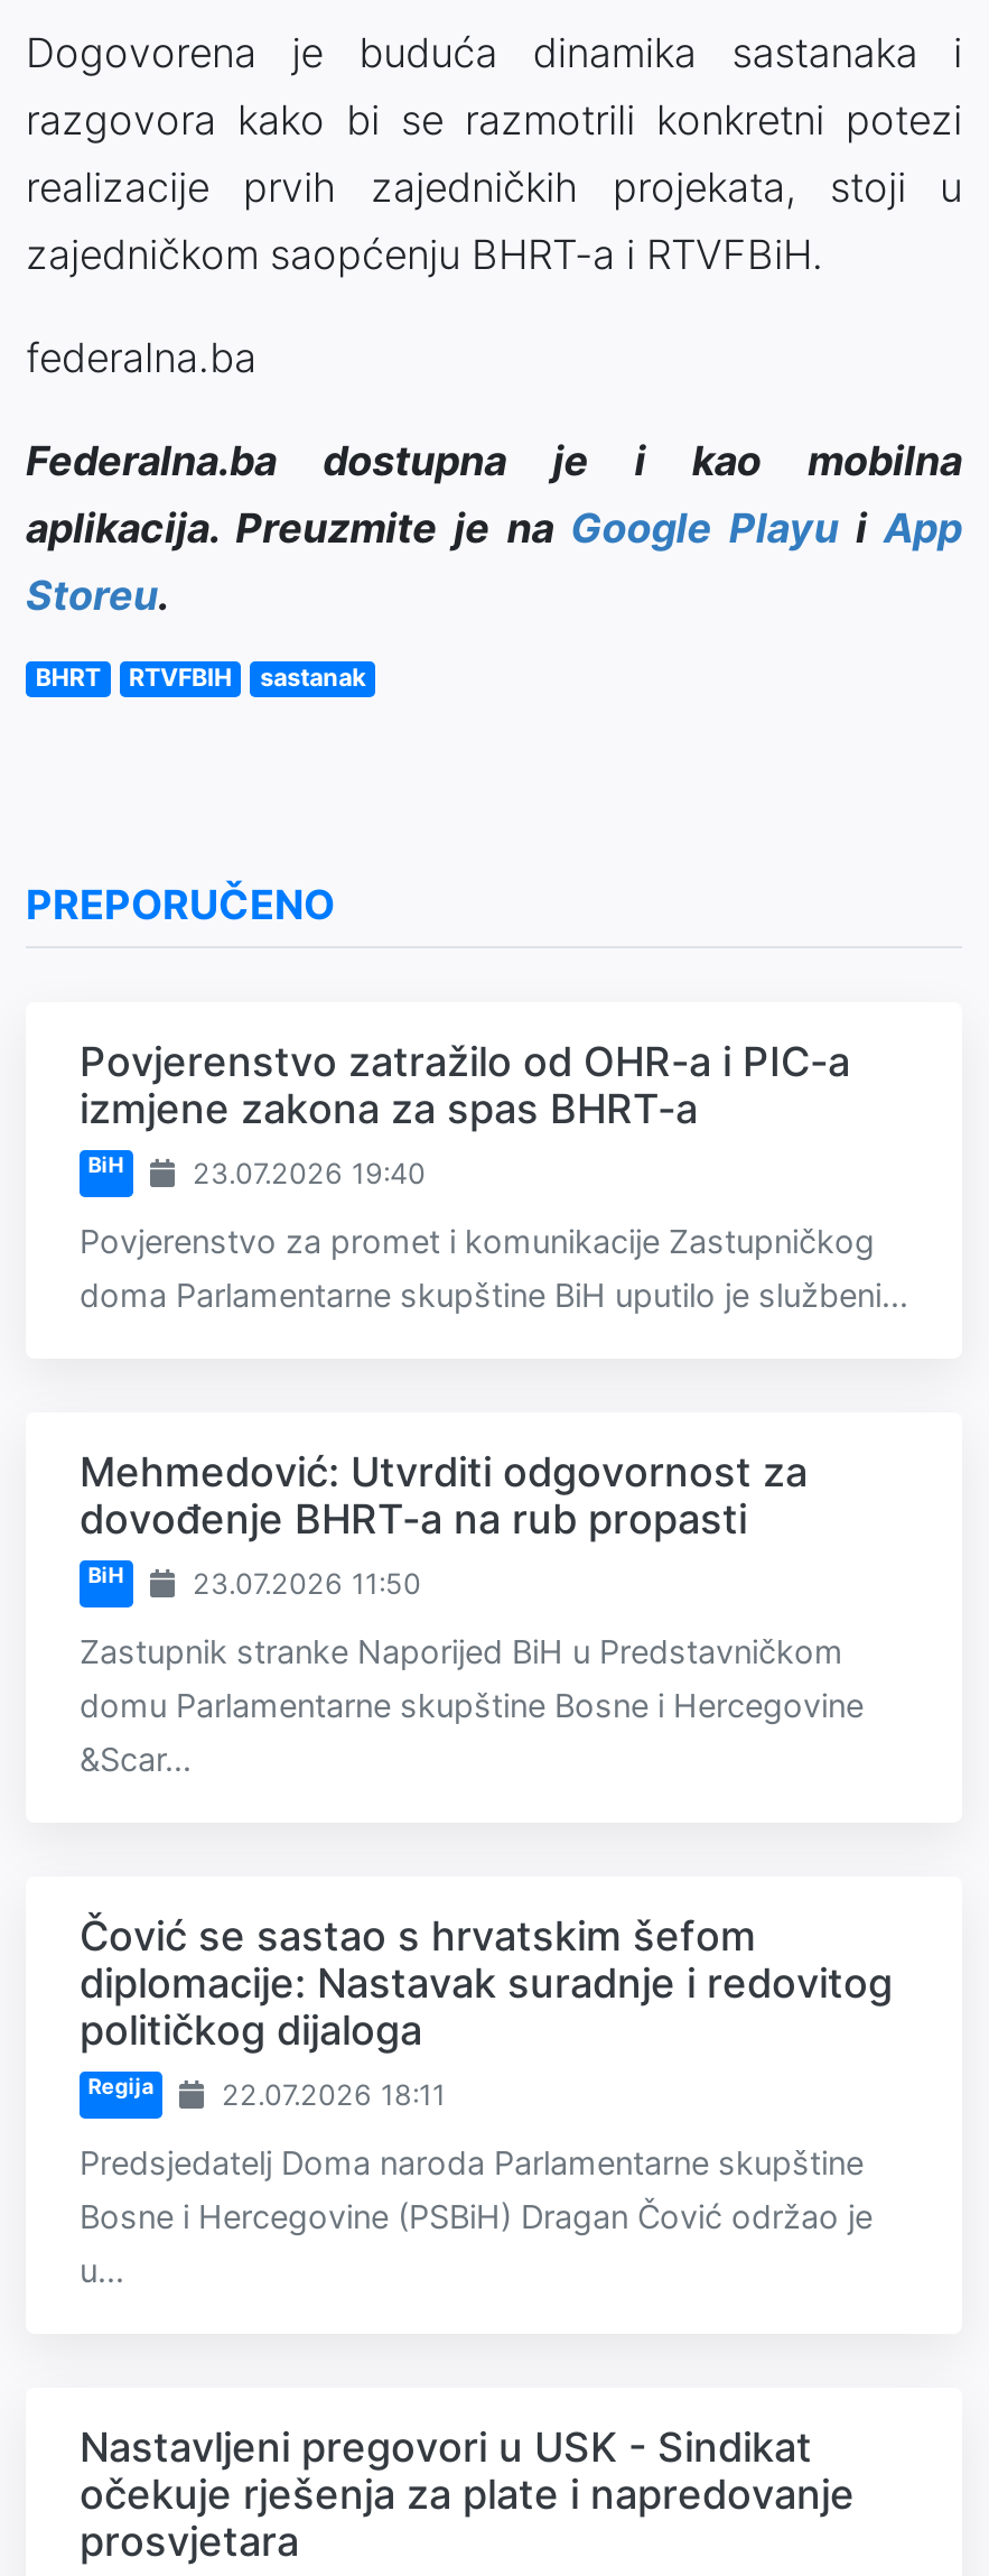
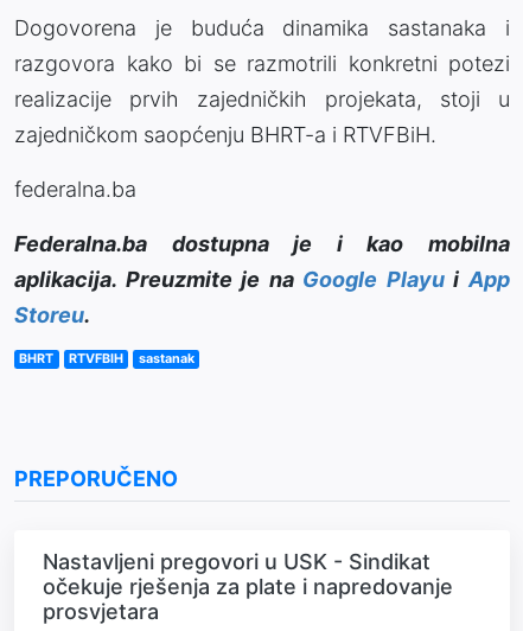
[80,1038,908,1314] Povjerenstvo zatražilo od OHR-a i PIC-a | izmjene zakona za spas BHRT-a | BiH | 23.07.2026 19:40 | Povjerenstvo za promet i komunikacije Zastupničkog | doma Parlamentarne skupštine BiH uputilo je službeni... -> none
[80,1449,864,1778] Mehmedović: Utvrditi odgovornost za | dovođenje BHRT-a na rub propasti | BiH | 23.07.2026 11:50 | Zastupnik stranke Naporijed BiH u Predstavničkom | domu Parlamentarne skupštine Bosne i Hercegovine | &Scar... -> none
[80,1913,893,2289] Čović se sastao s hrvatskim šefom | diplomacije: Nastavak suradnje i redovitog | političkog dijaloga | Regija | 22.07.2026 18:11 | Predsjedatelj Doma naroda Parlamentarne skupštine | Bosne i Hercegovine (PSBiH) Dragan Čović održao je | u... -> none

